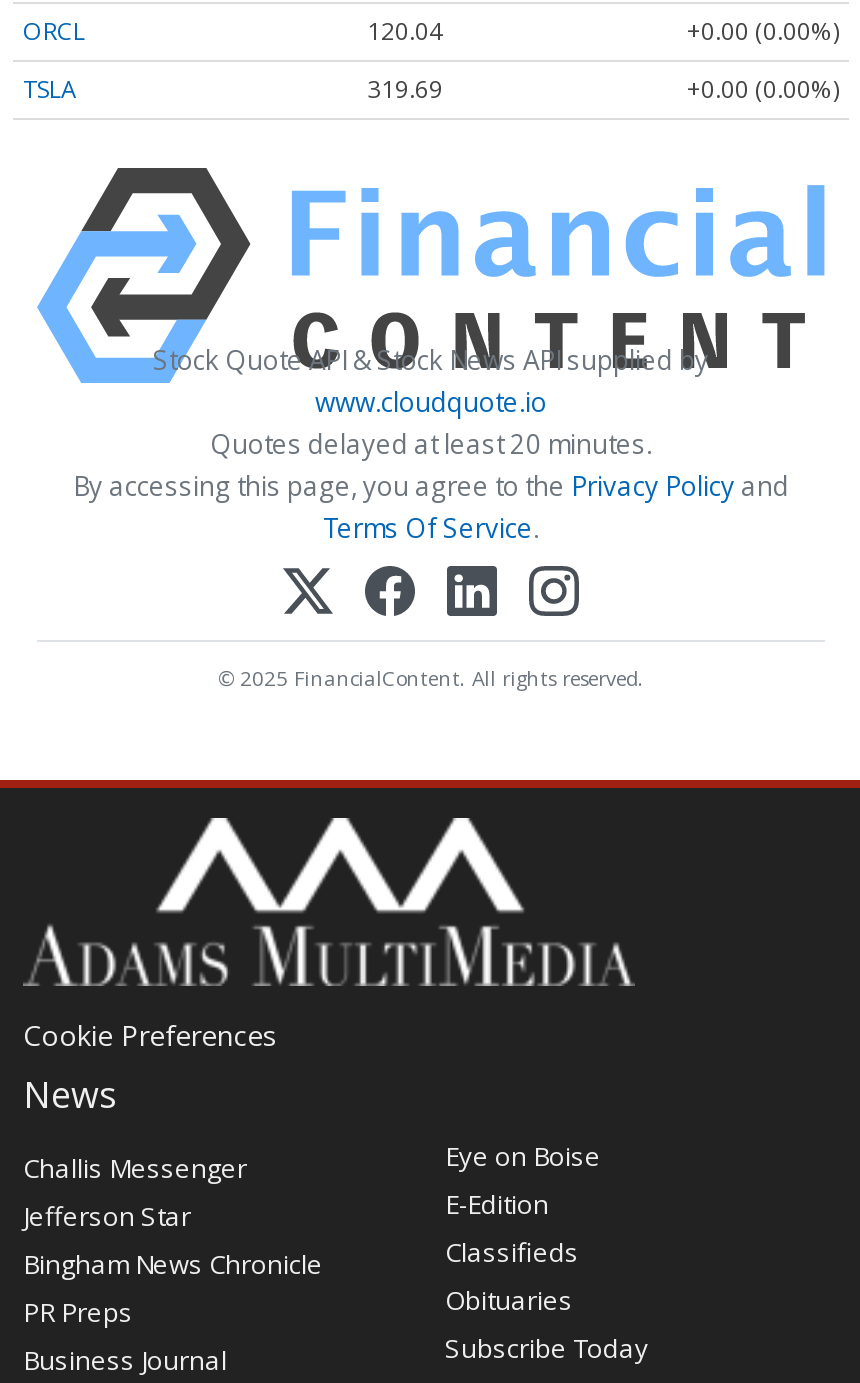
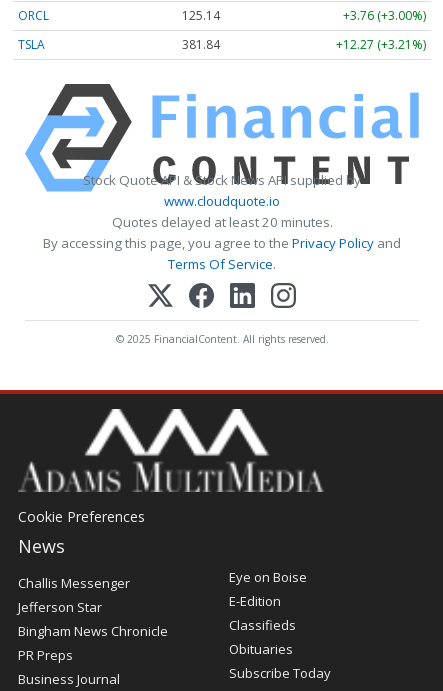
[367,13,443,47] 120.04 -> [182,6,220,23] 125.14
[687,13,839,47] +0.00 (0.00%) -> [343,6,426,23] +3.76 (+3.00%)
[367,71,443,105] 319.69 -> [182,35,220,52] 381.84
[687,71,839,105] +0.00 (0.00%) -> [336,35,426,52] +12.27 (+3.21%)

